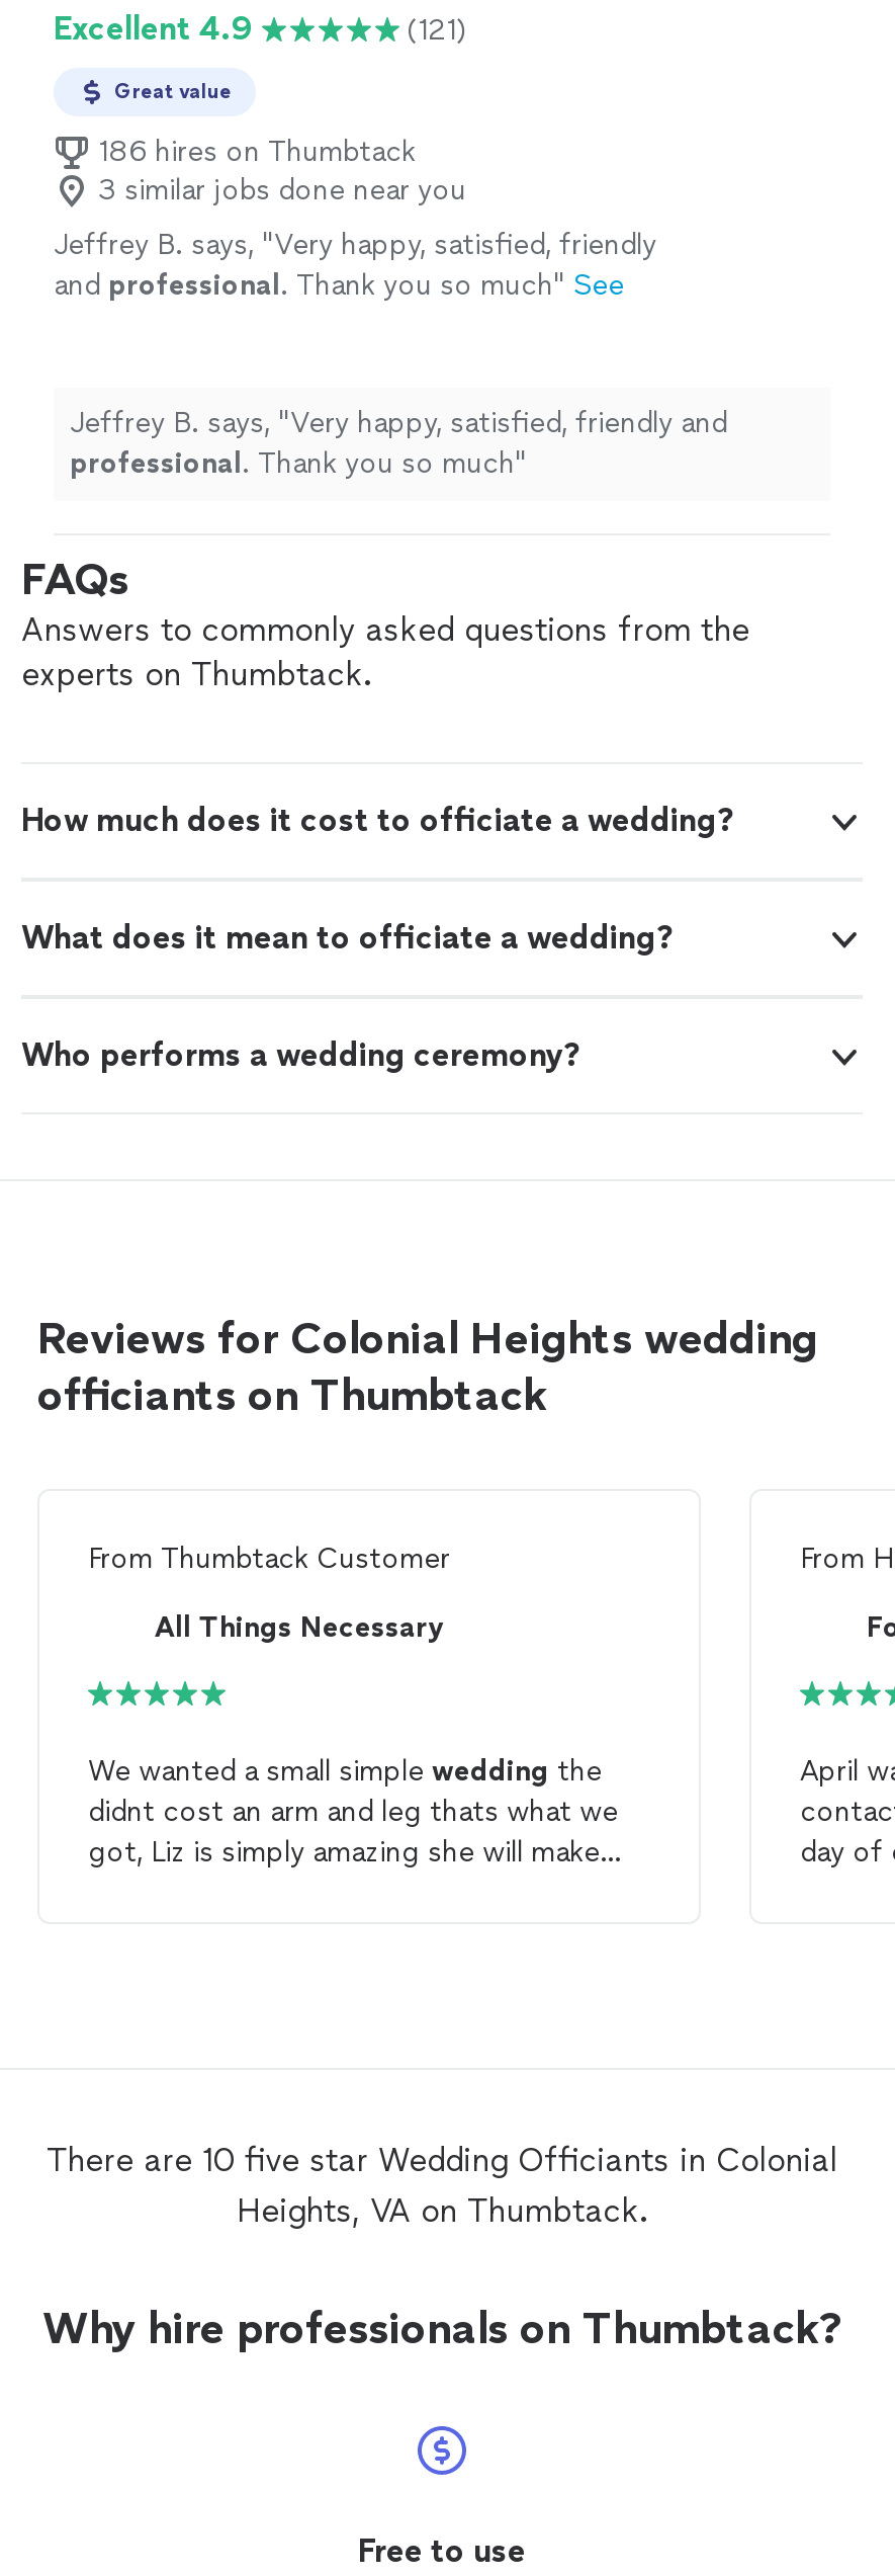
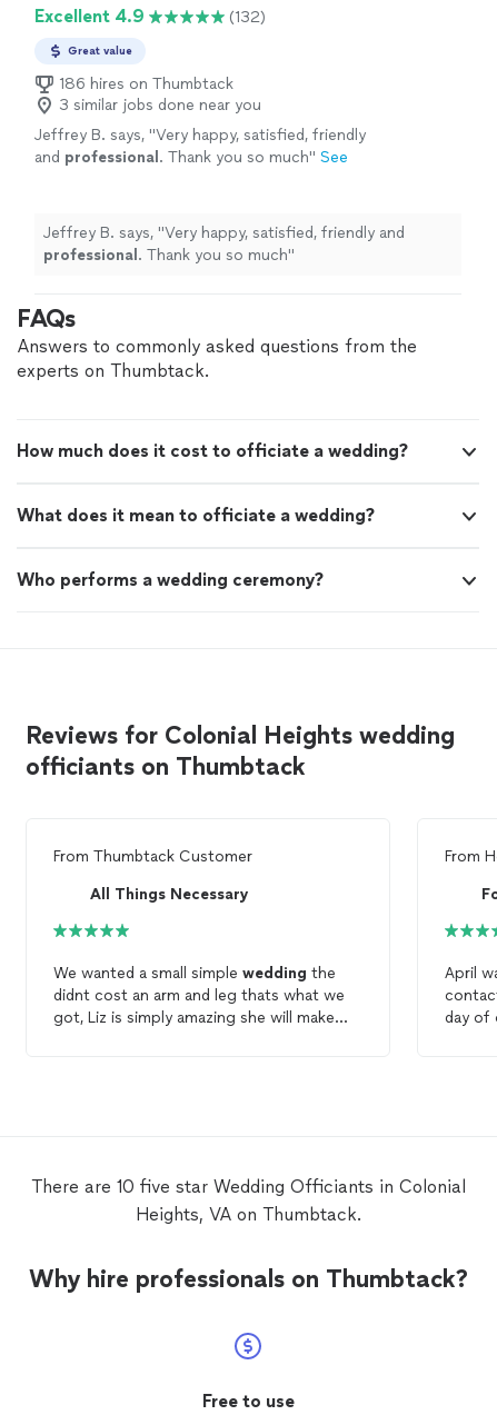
[408,12,466,47] (121) -> [229,7,266,26] (132)

